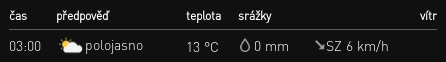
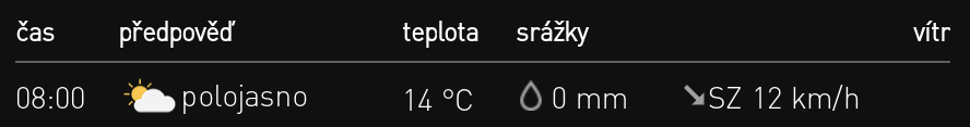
[9,35,41,53] 03:00 -> [15,75,85,114] 08:00
[186,35,289,54] 13 °C 0 mm -> [402,75,628,116] 14 °C 0 mm
[326,35,389,53] SZ 6 km/h -> [708,75,861,114] SZ 12 km/h

